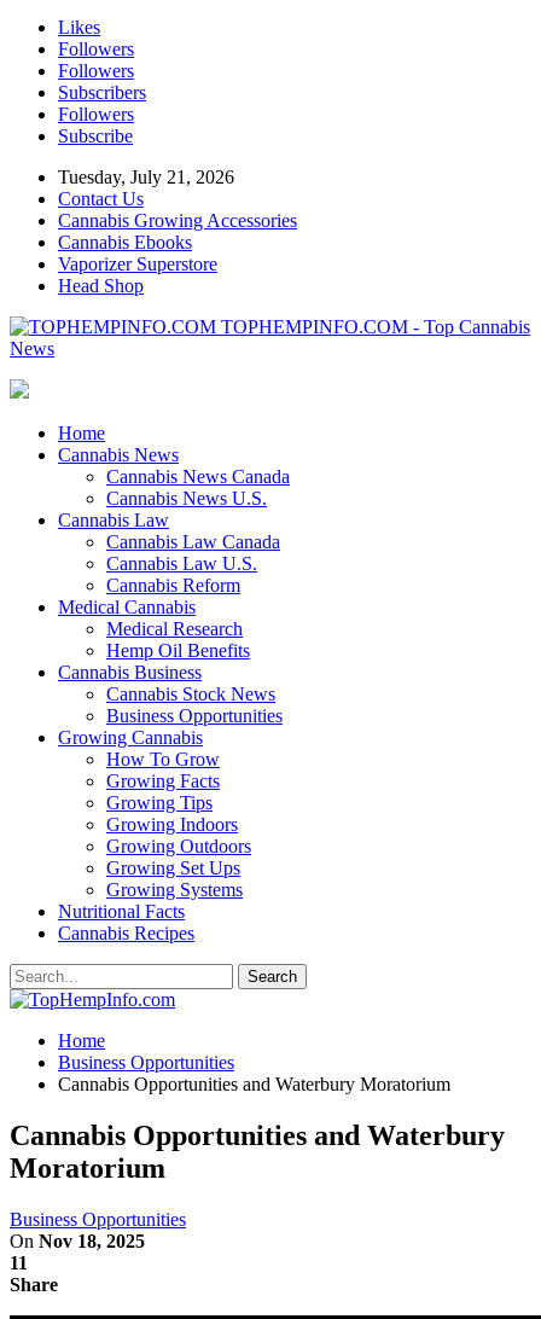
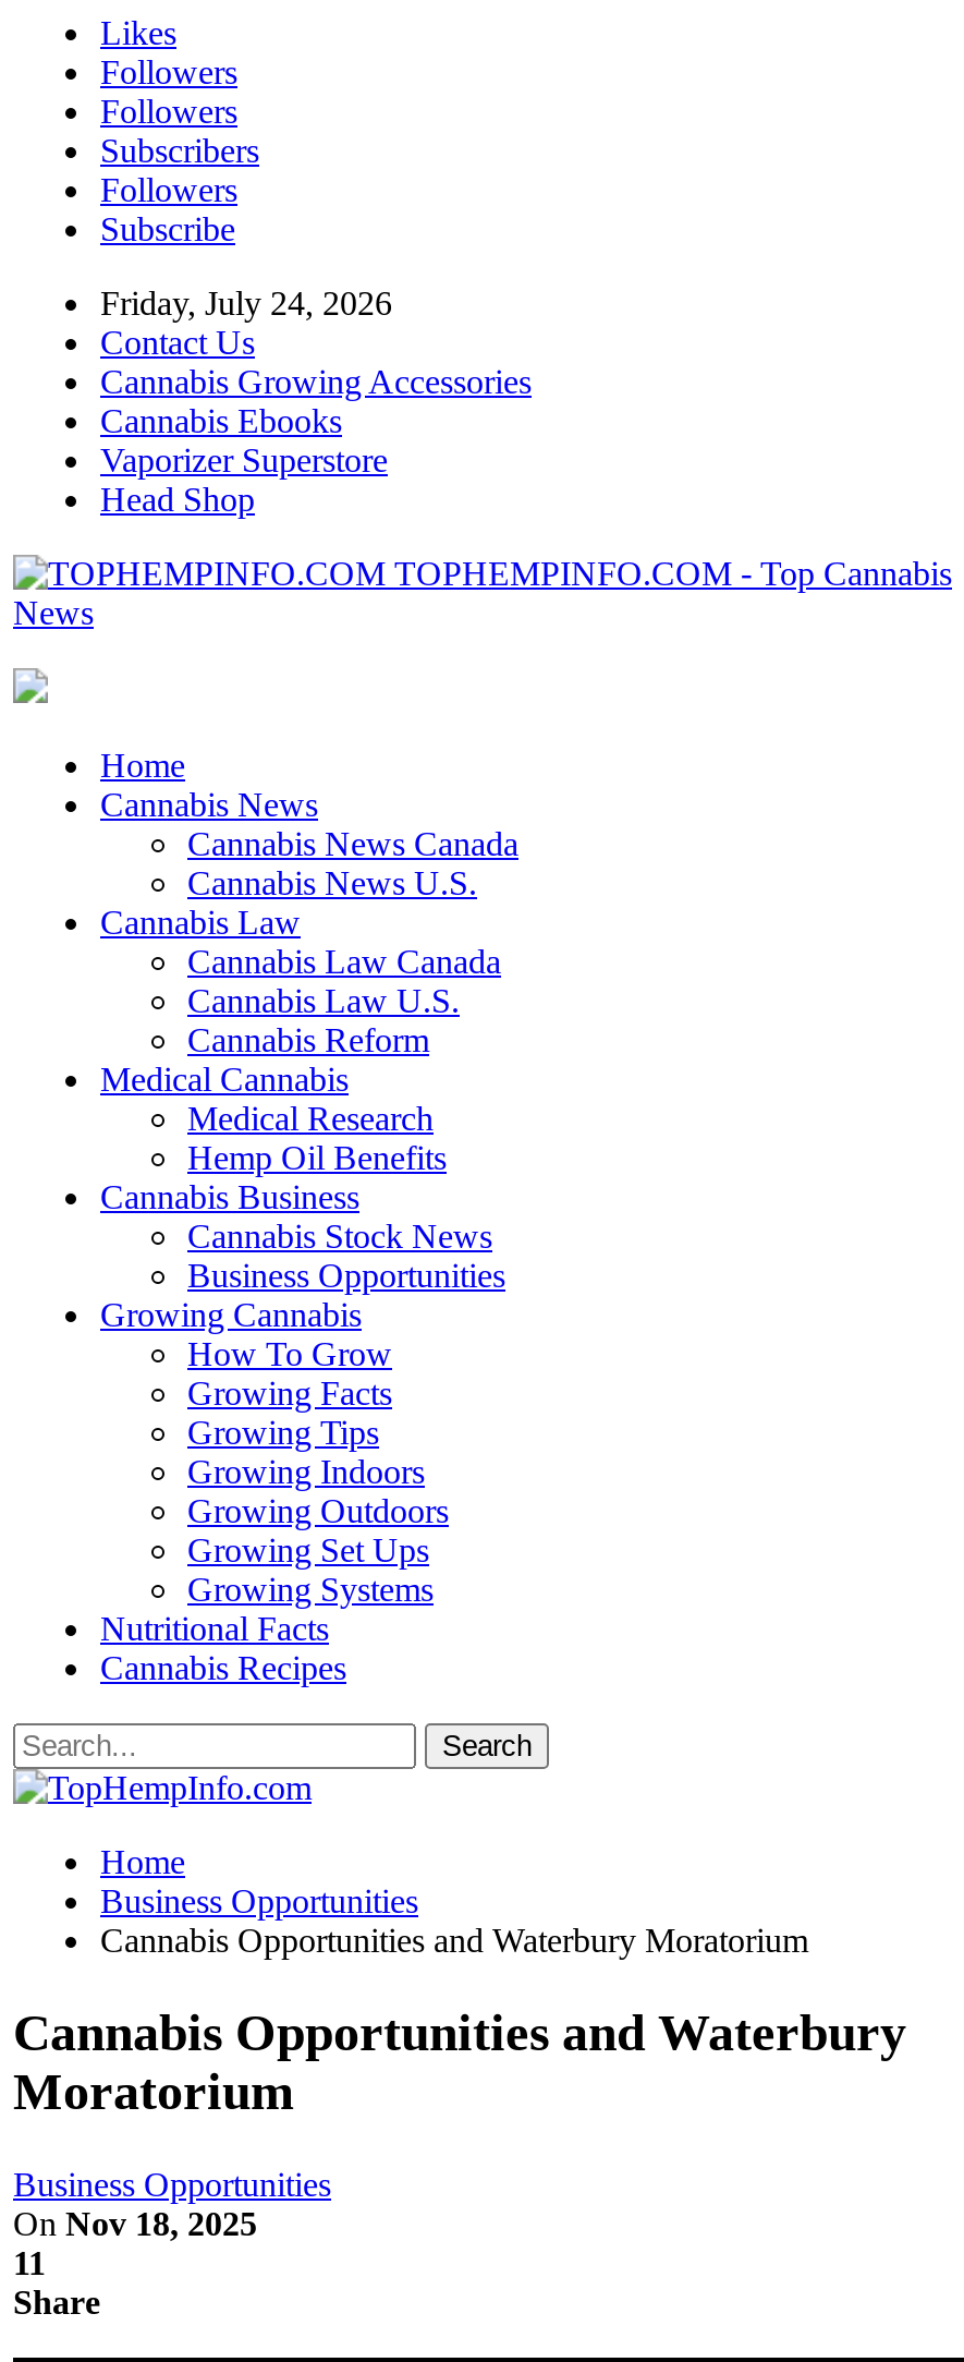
[58,167,234,187] Tuesday, July 21, 2026 -> [100,284,392,322] Friday, July 24, 2026

